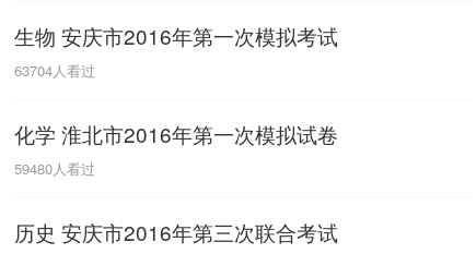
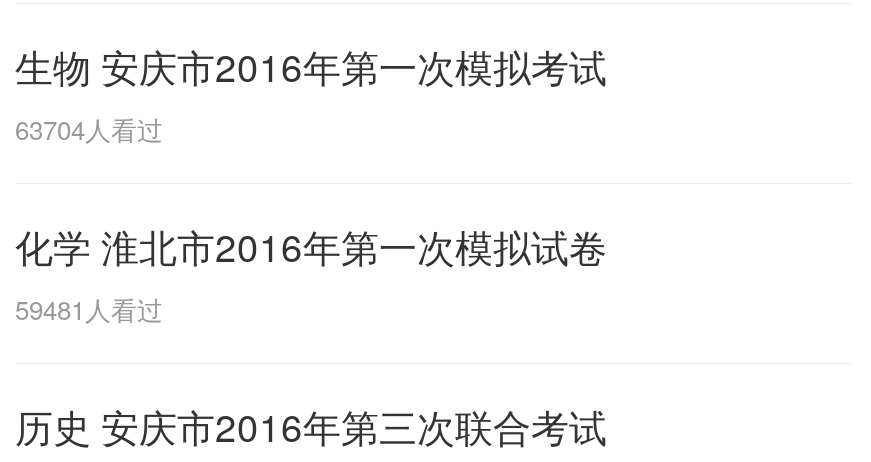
[14,158,95,179] 59480人看过 -> [15,290,163,328] 59481人看过

